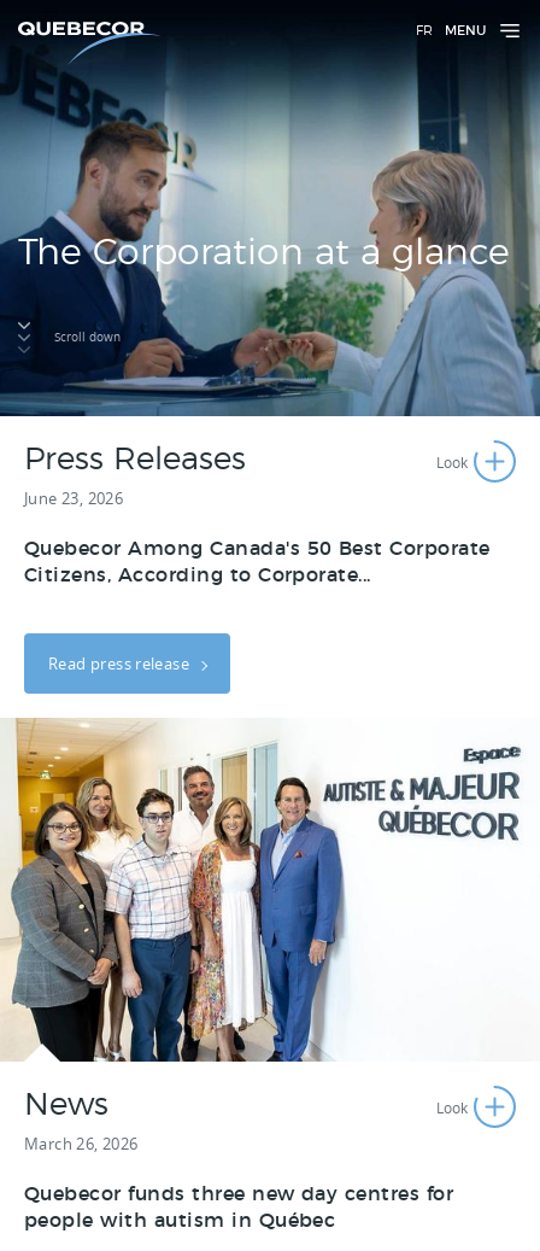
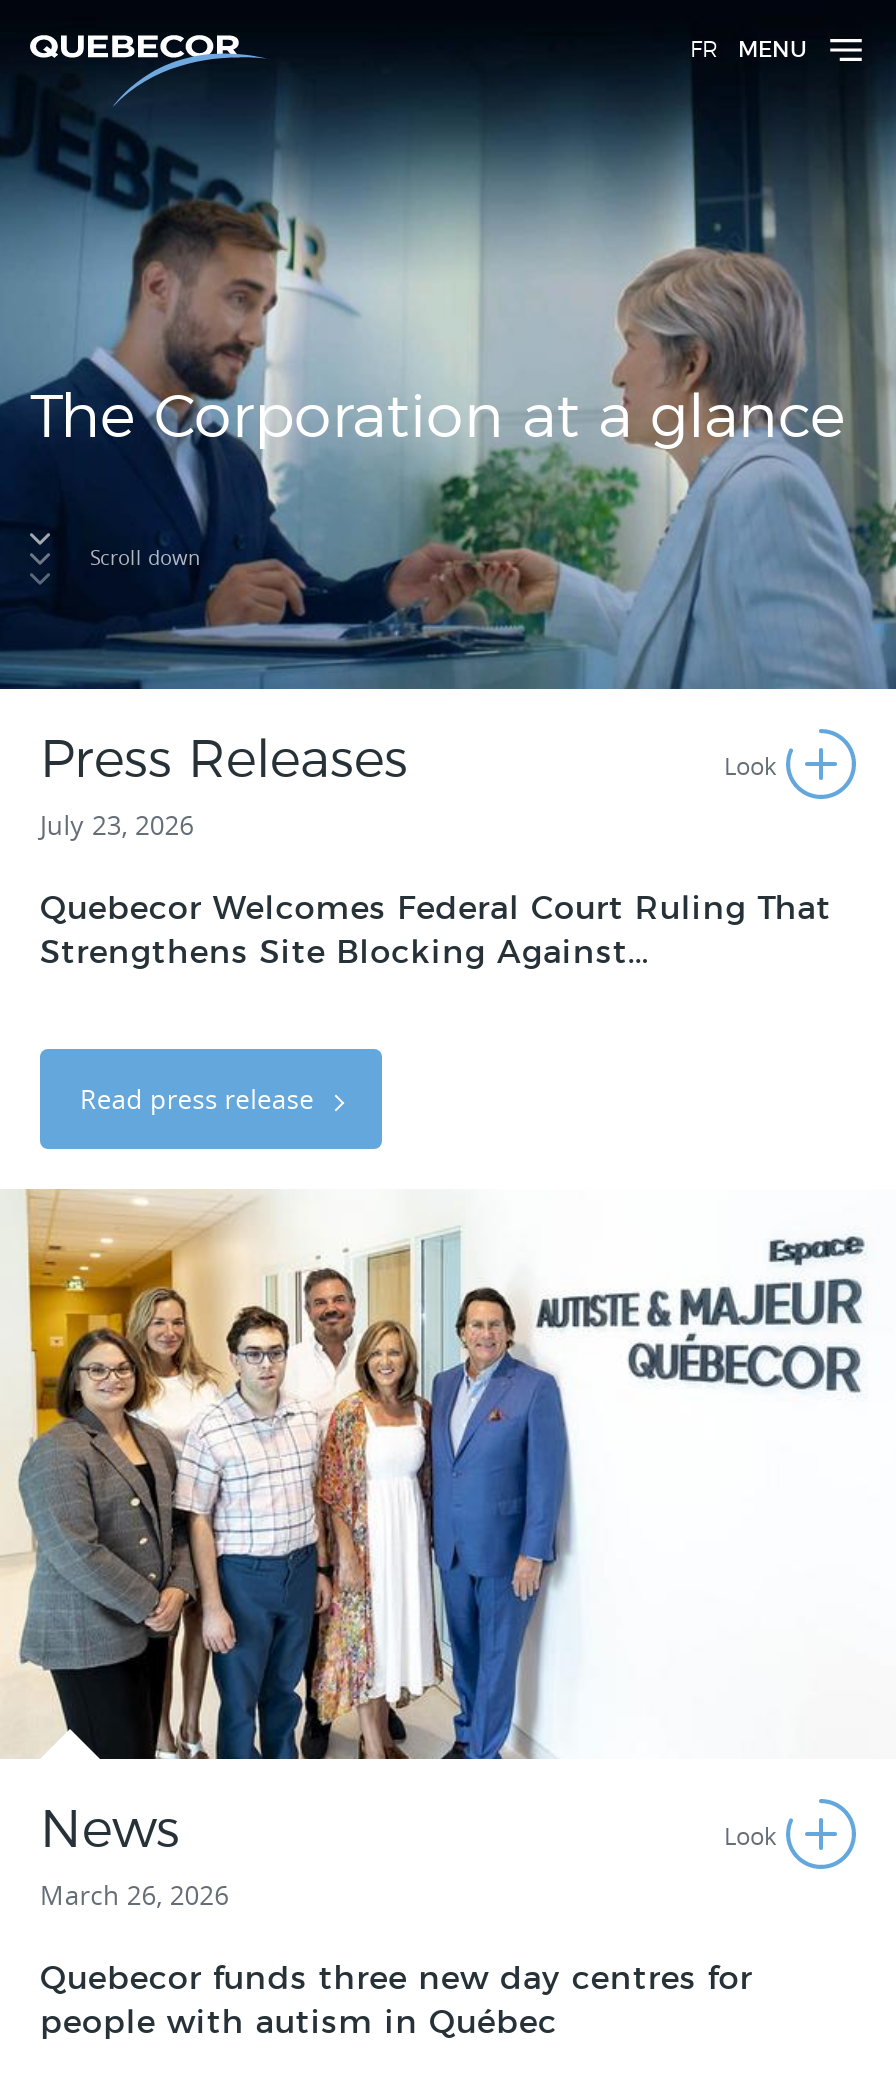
[24,487,123,509] June 23, 2026 -> [40,807,194,843] July 23, 2026
[24,539,490,585] Quebecor Among Canada's 50 Best Corporate | Citizens, According to Corporate... -> [40,893,831,969] Quebecor Welcomes Federal Court Ruling That | Strengthens Site Blocking Against...

